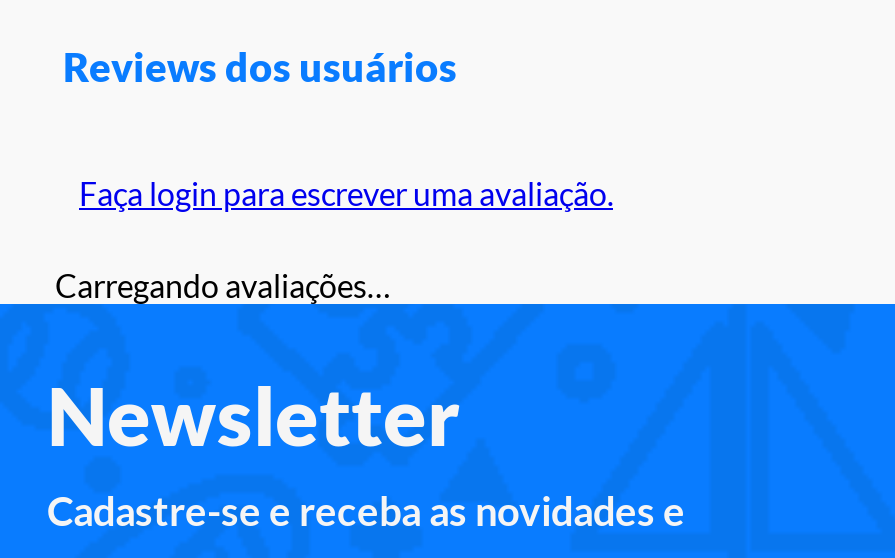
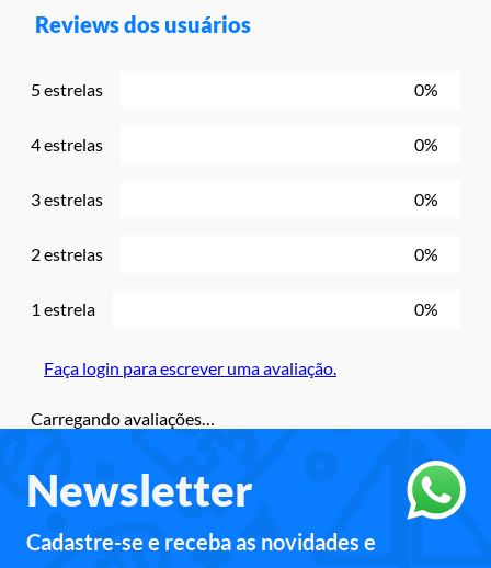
none -> [31,79,438,319] 5 estrelas | 0% | 4 estrelas | 0% | 3 estrelas | 0% | 2 estrelas | 0% | 1 estrela | 0%
none -> [406,459,467,521] [image]

